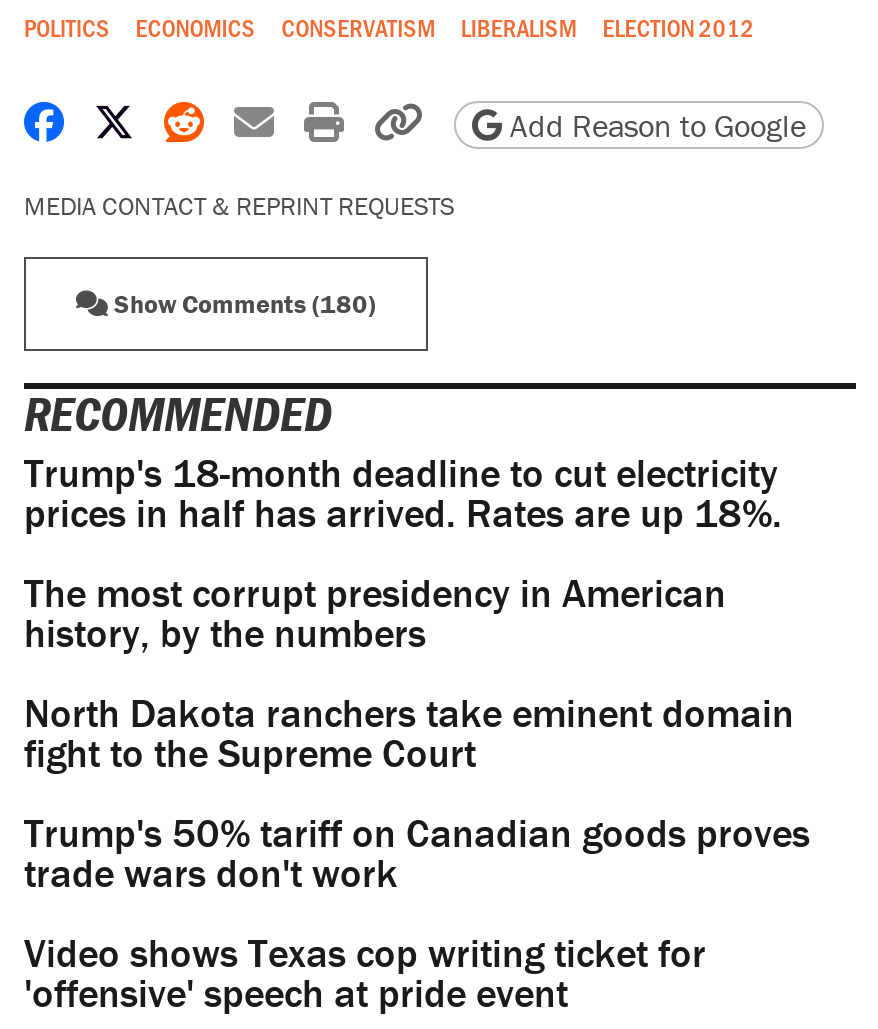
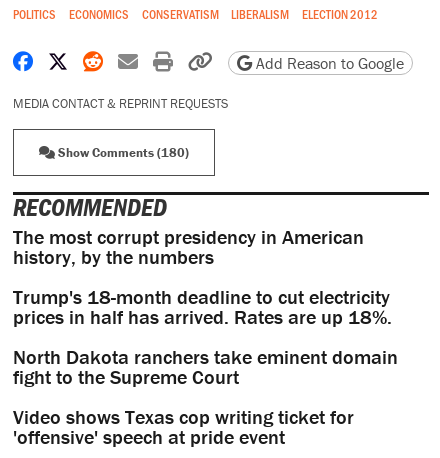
moved [24,448,782,538] -> [13,284,392,329]: Trump's 18-month deadline to cut electricity | prices in half has arrived. Rates are up 18%.
[24,808,810,898] Trump's 50% tariff on Canadian goods proves | trade wars don't work -> none

